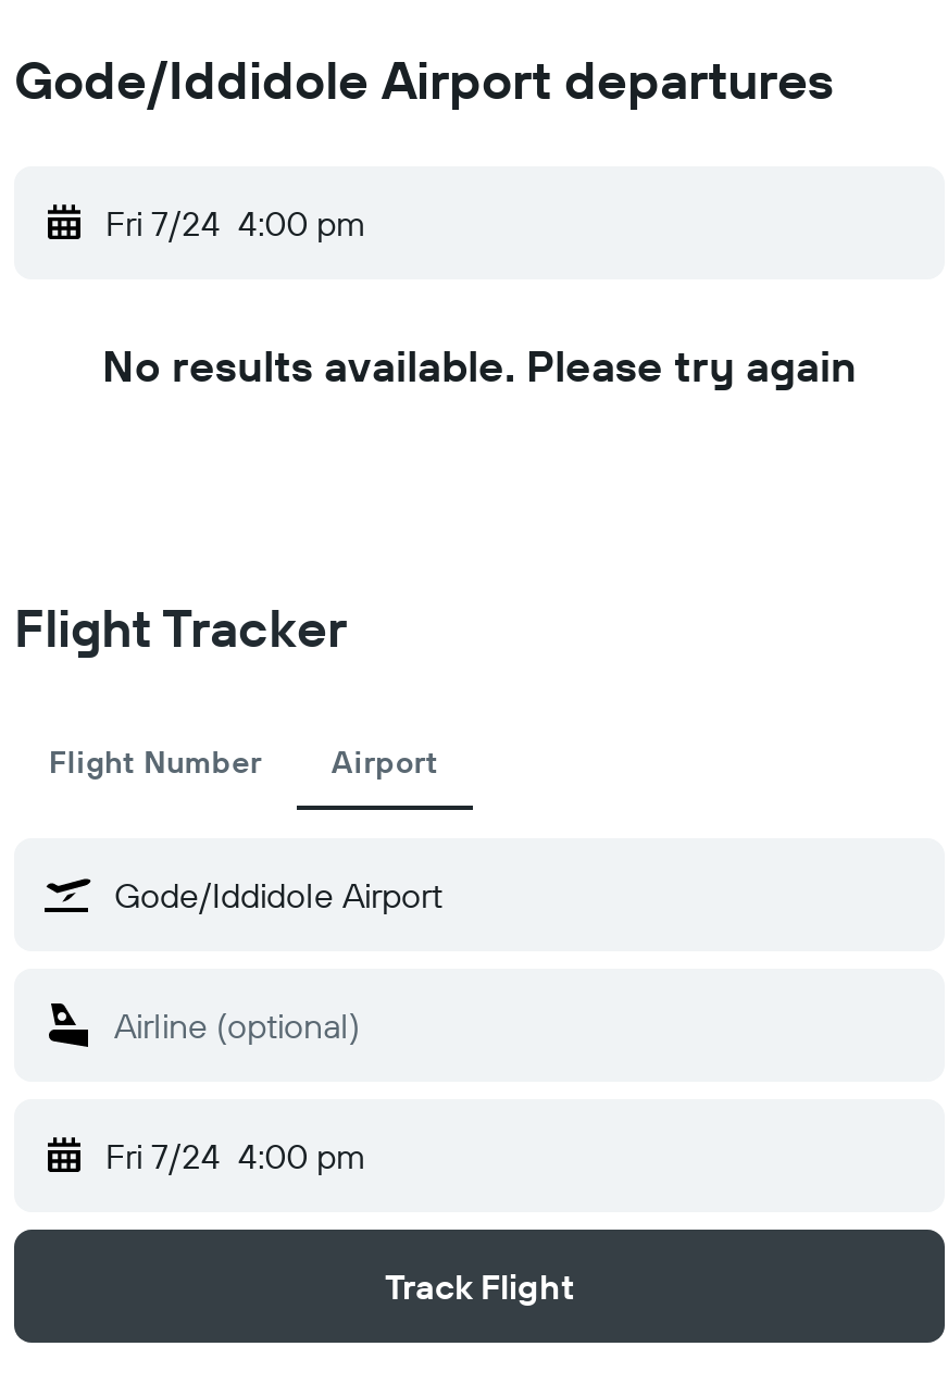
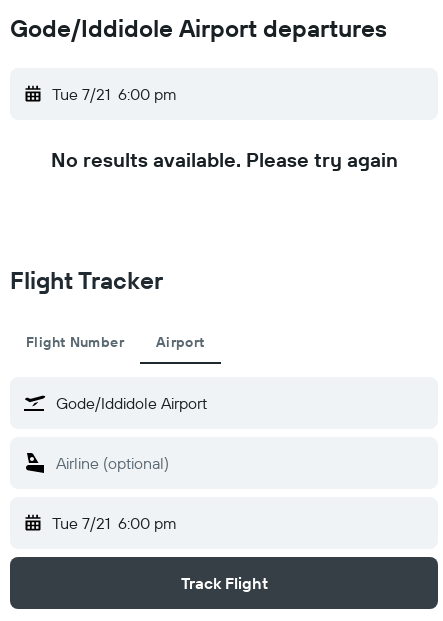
[105,201,366,245] Fri 7/24 4:00 pm -> [52,84,177,104] Tue 7/21 6:00 pm
[105,1134,366,1177] Fri 7/24 4:00 pm -> [52,513,177,533] Tue 7/21 6:00 pm

